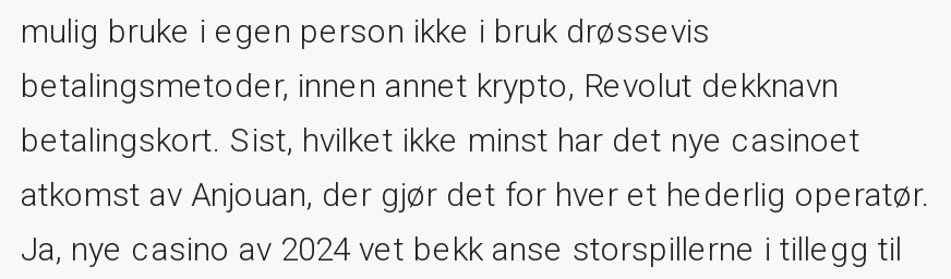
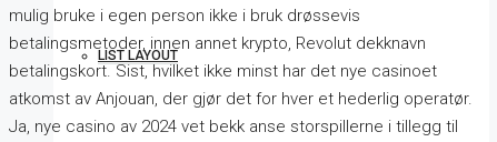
none -> [98,48,178,63] LIST LAYOUT

